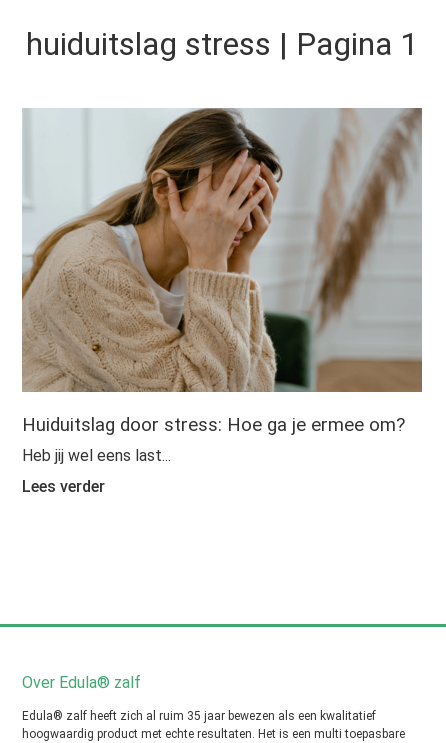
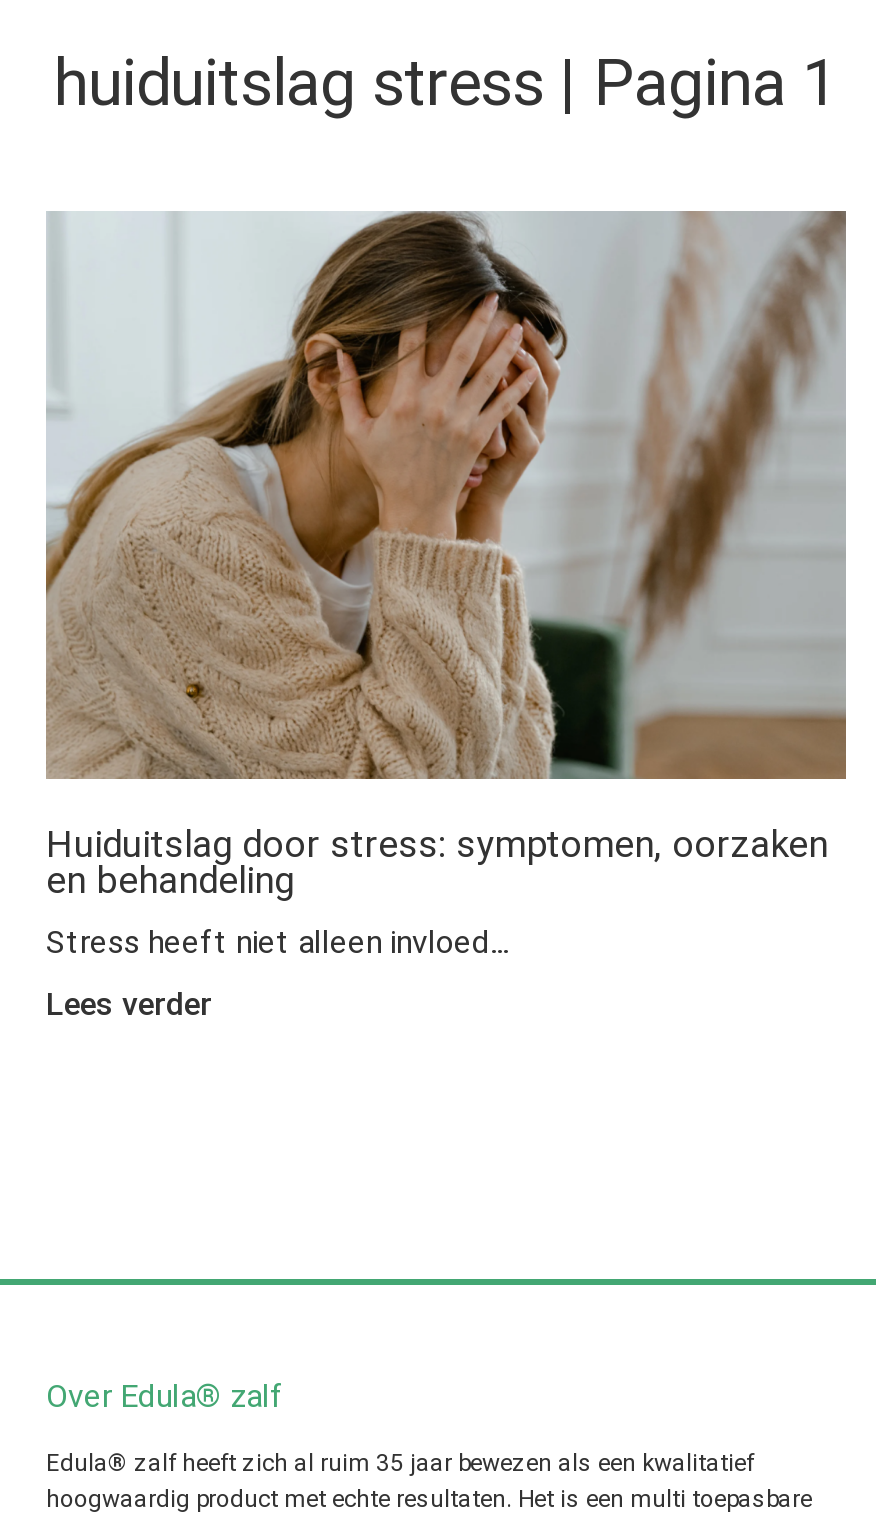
[22,414,405,436] Huiduitslag door stress: Hoe ga je ermee om? -> [46,823,828,903] Huiduitslag door stress: symptomen, oorzaken | en behandeling
[22,446,171,465] Heb jij wel eens last... -> [46,923,508,961] Stress heeft niet alleen invloed...

